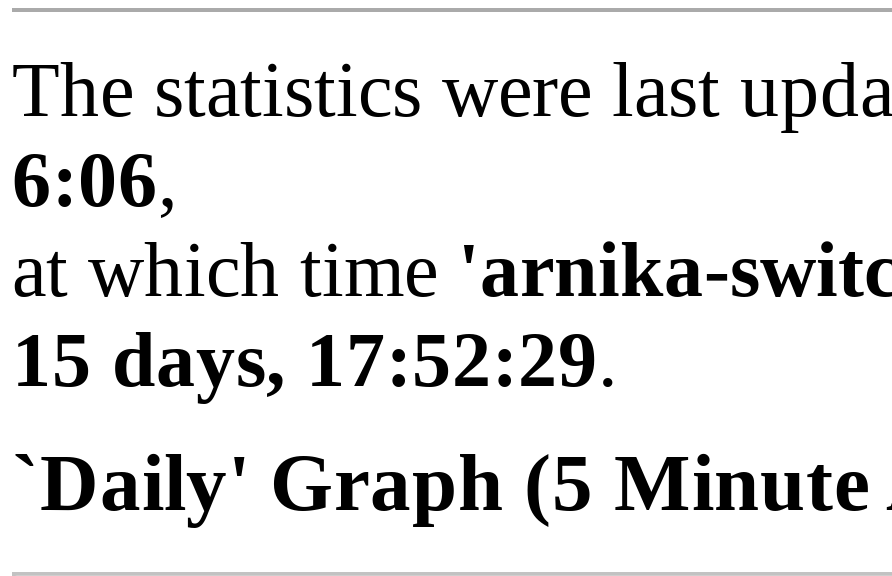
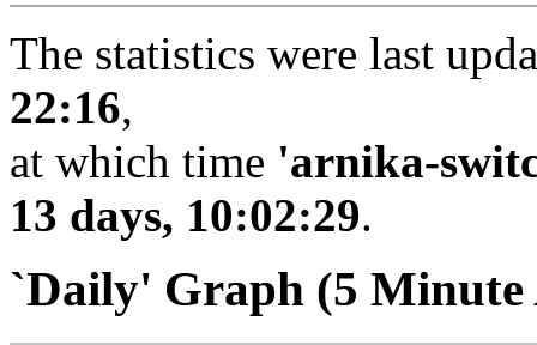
[12,136,178,222] 6:06, -> [10,81,133,133] 22:16,
[12,316,618,402] 15 days, 17:52:29. -> [10,189,373,241] 13 days, 10:02:29.

